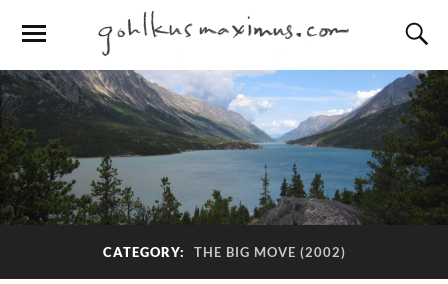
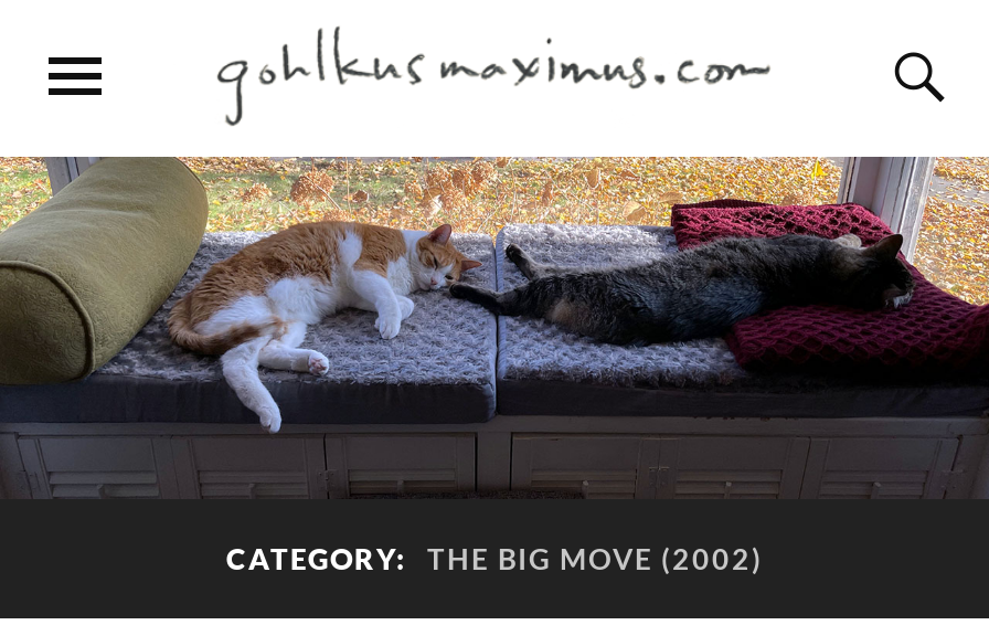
[3,69,445,225] [image] -> [7,155,982,497] [image]

